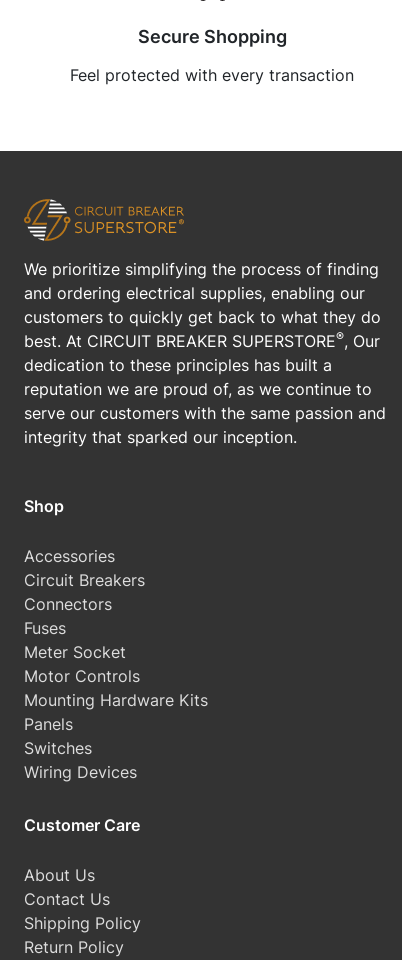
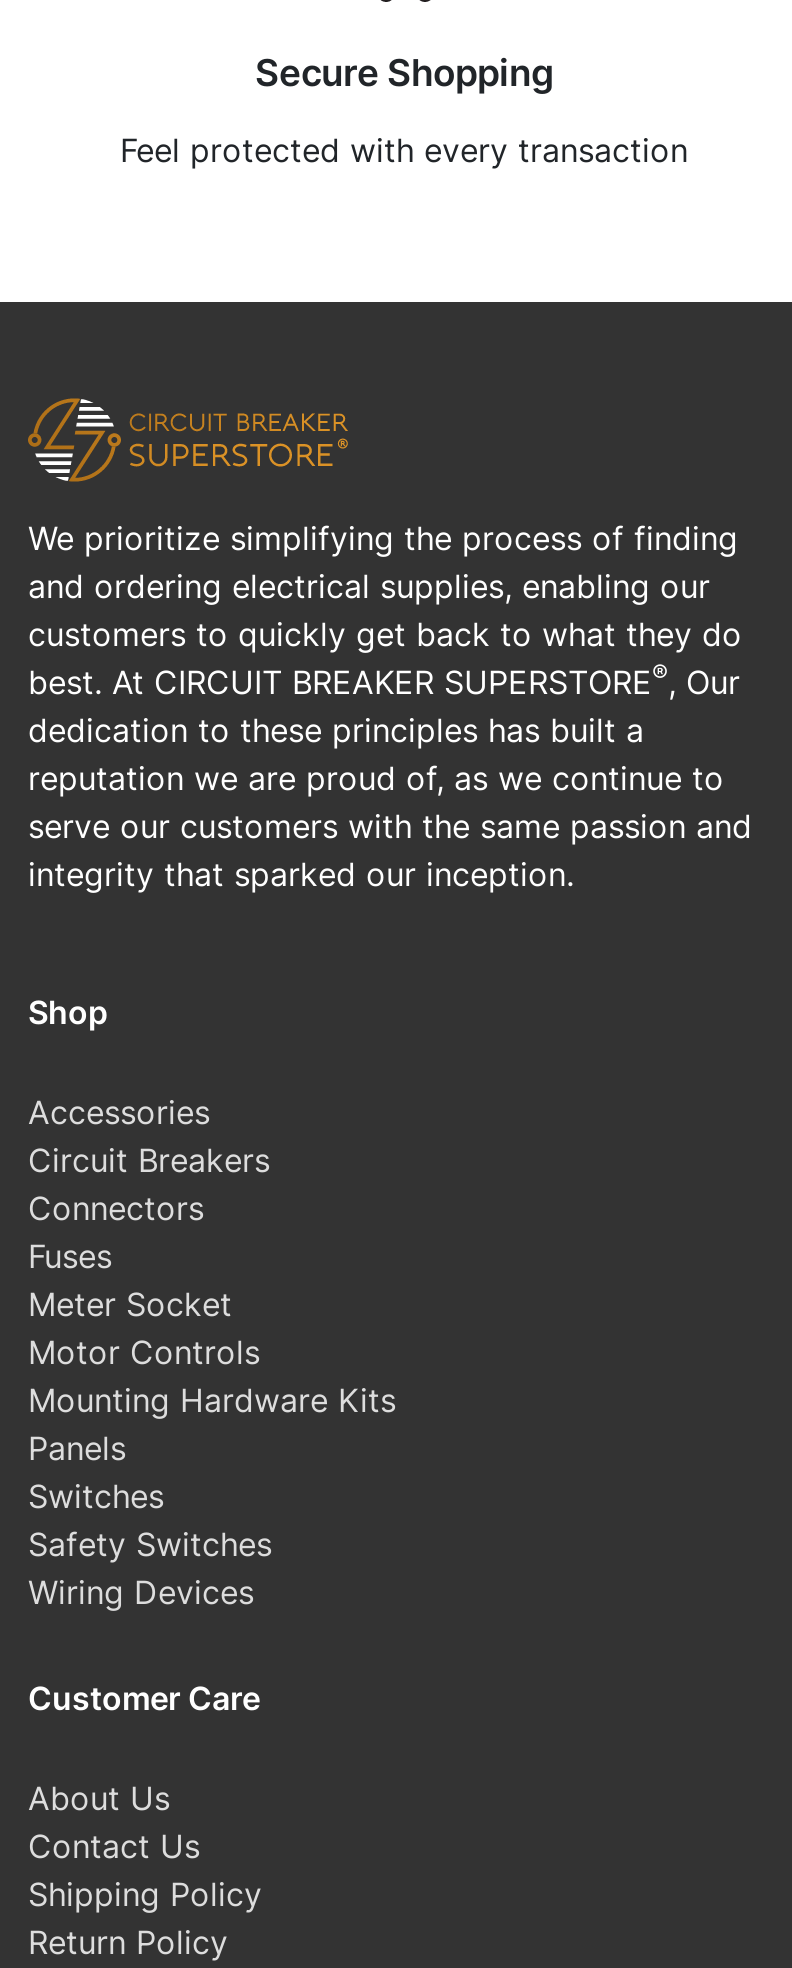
none -> [28,1524,272,1564] Safety Switches

